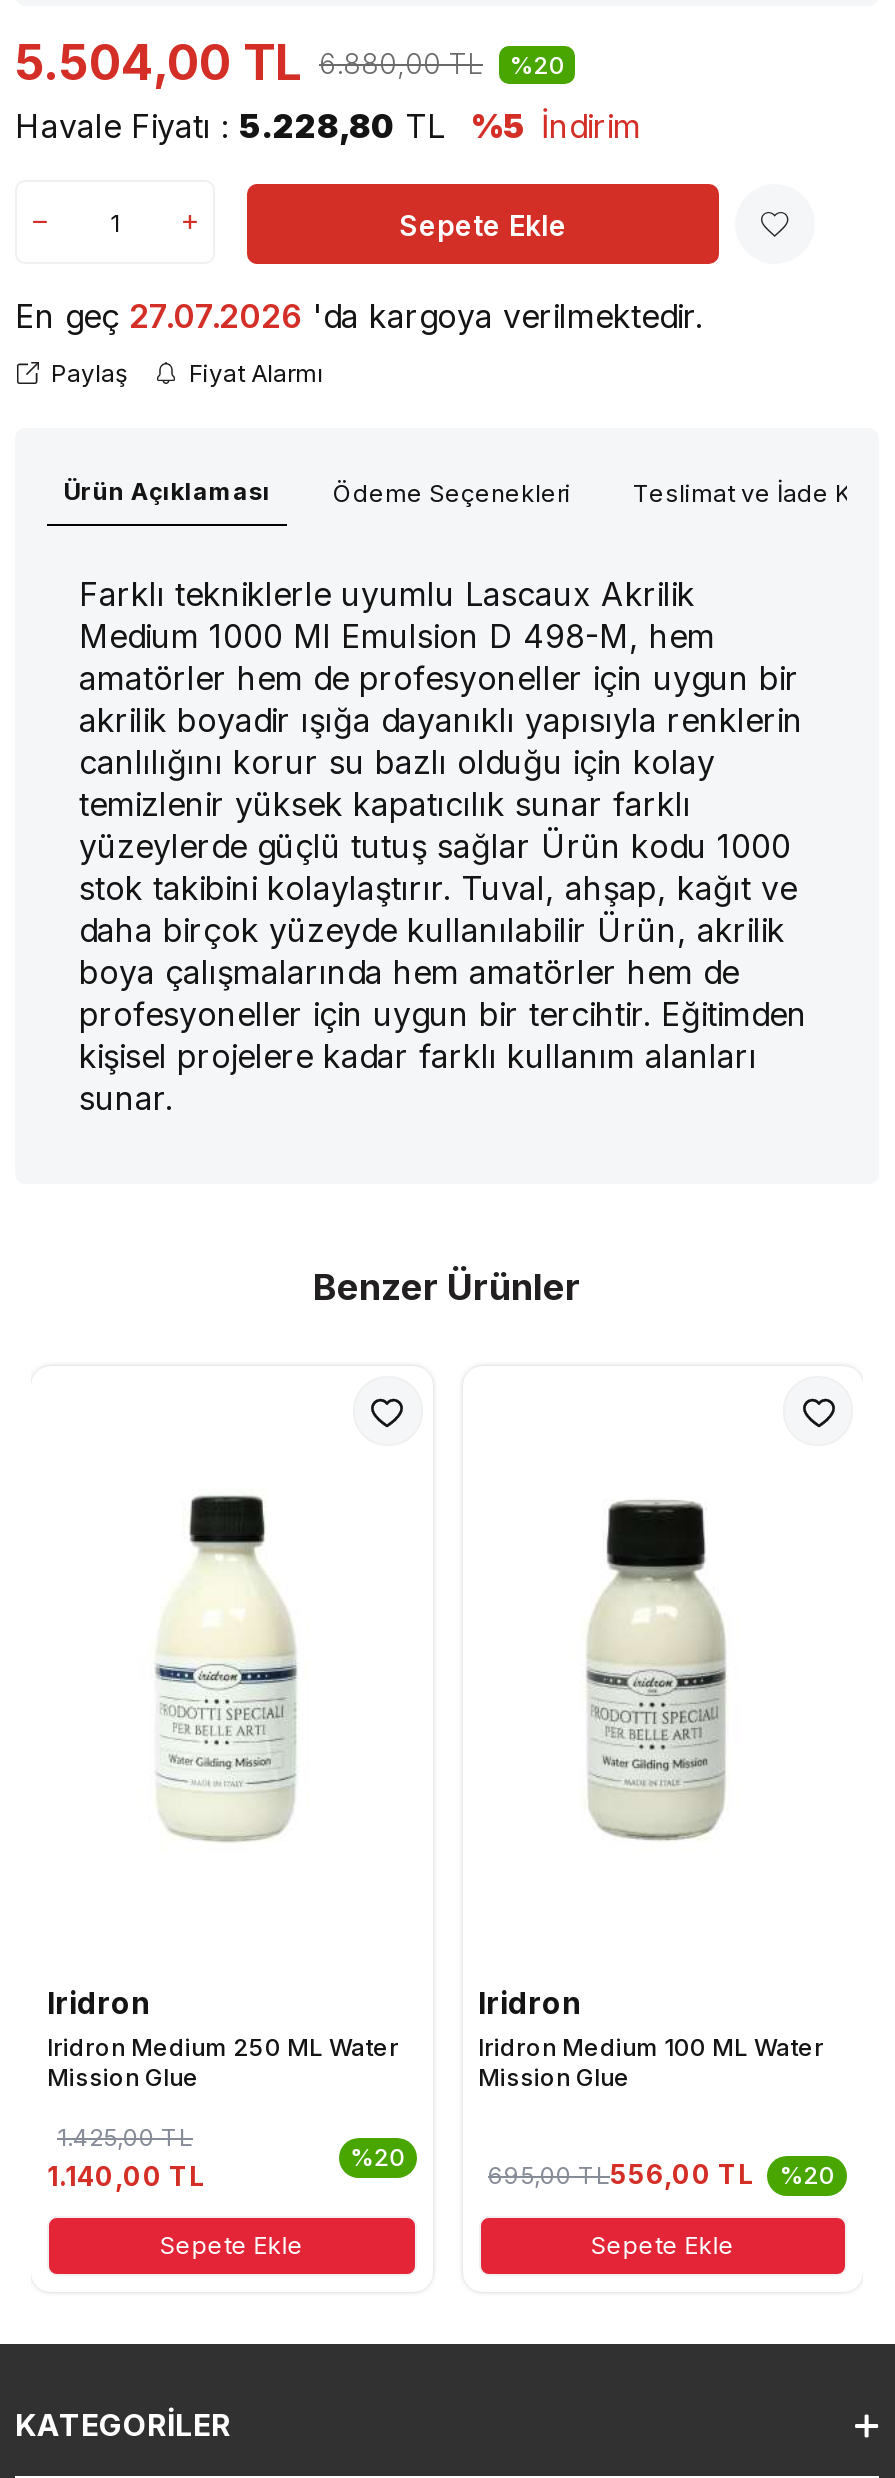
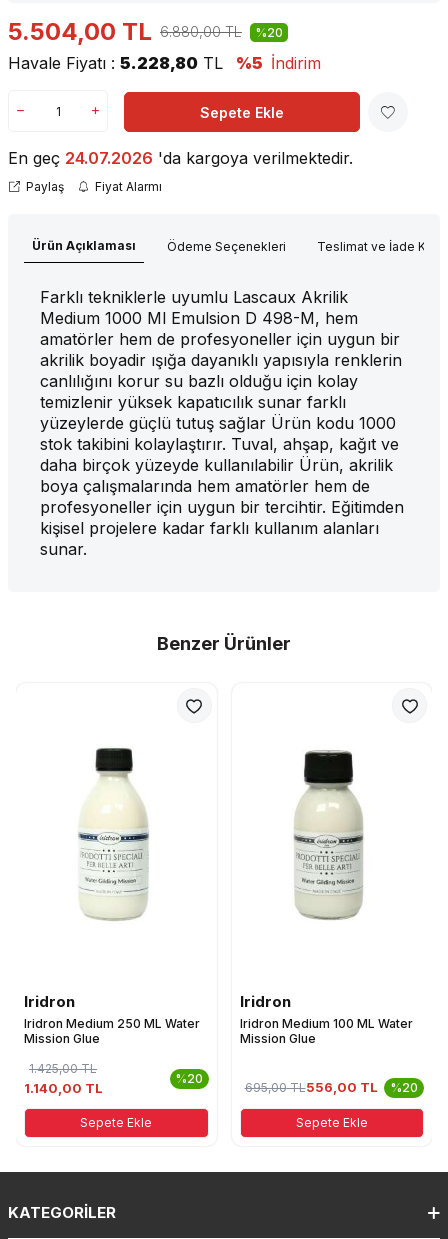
[15,297,703,337] En geç 27.07.2026 'da kargoya verilmektedir. -> [8,148,353,168] En geç 24.07.2026 'da kargoya verilmektedir.

